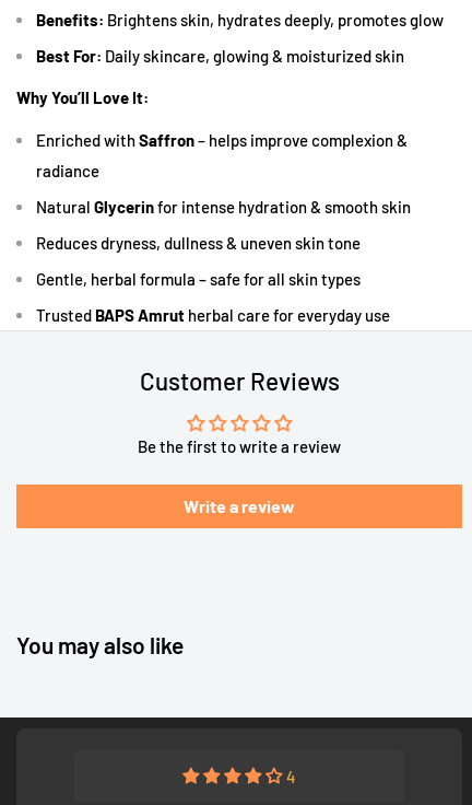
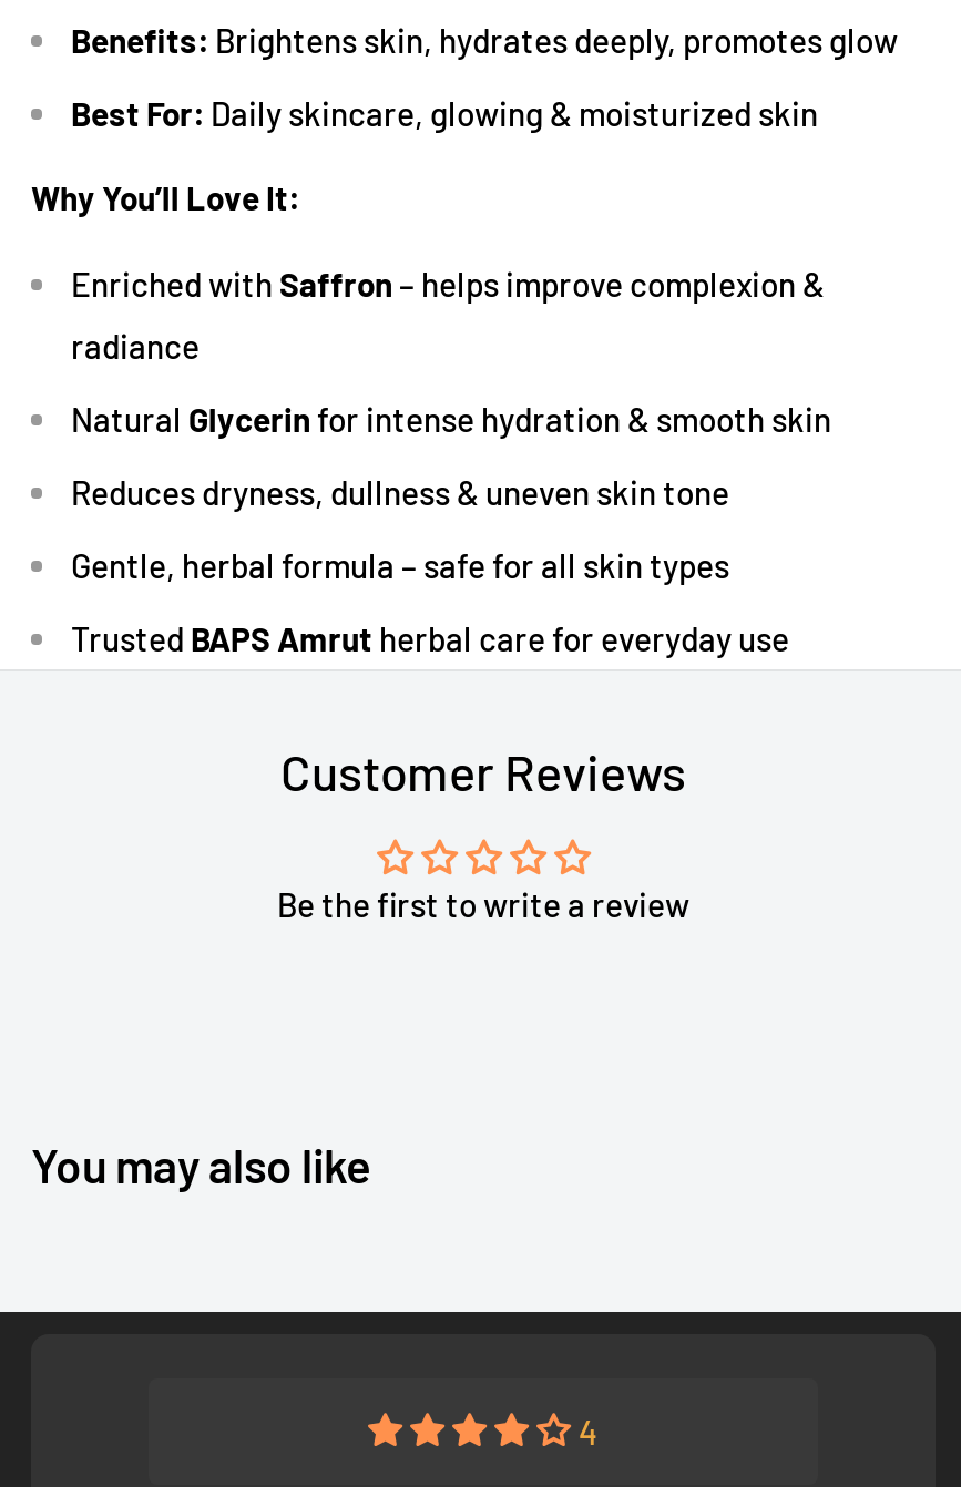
[184,495,295,516] Write a review -> none

